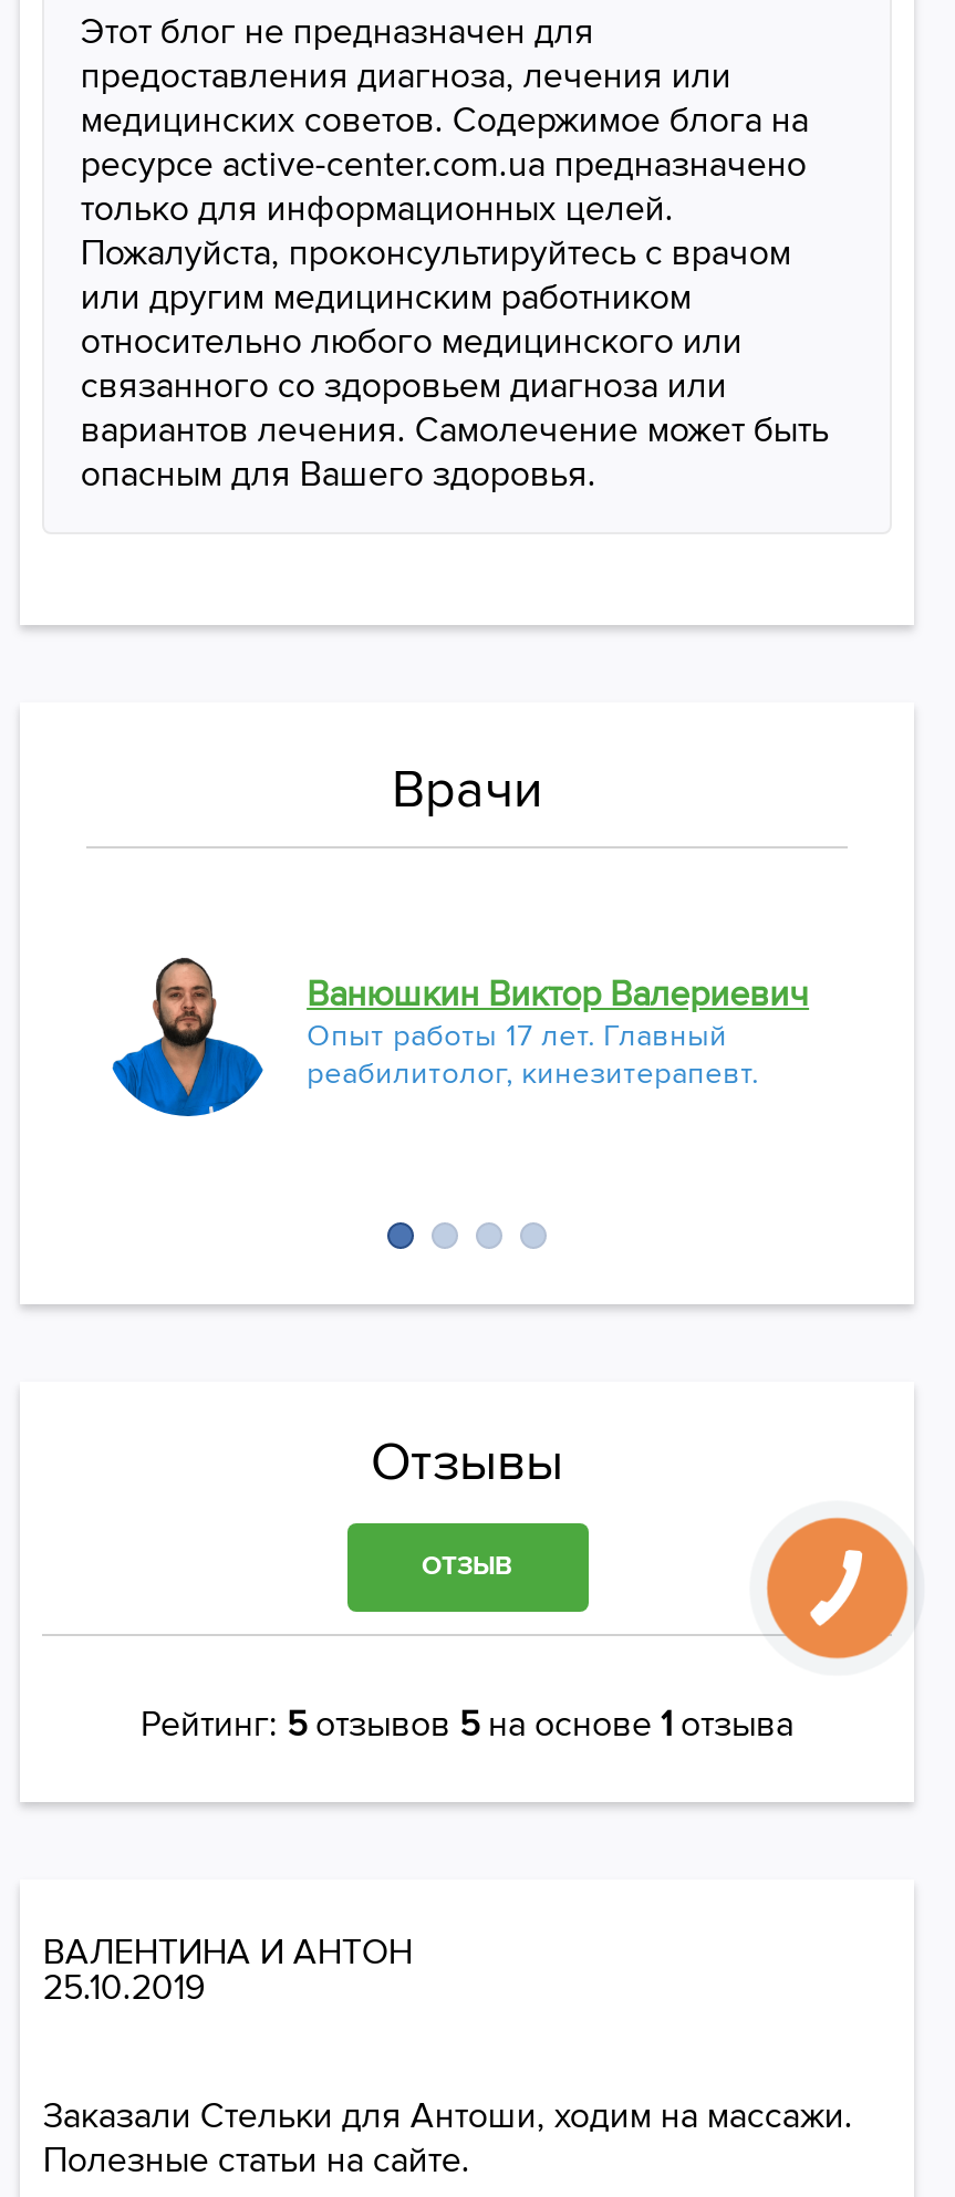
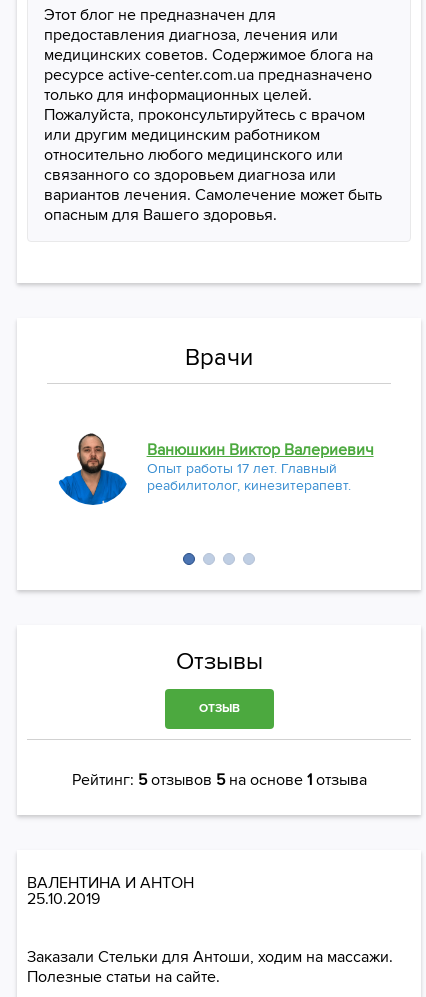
[764,1514,910,1663] [image] -> none

